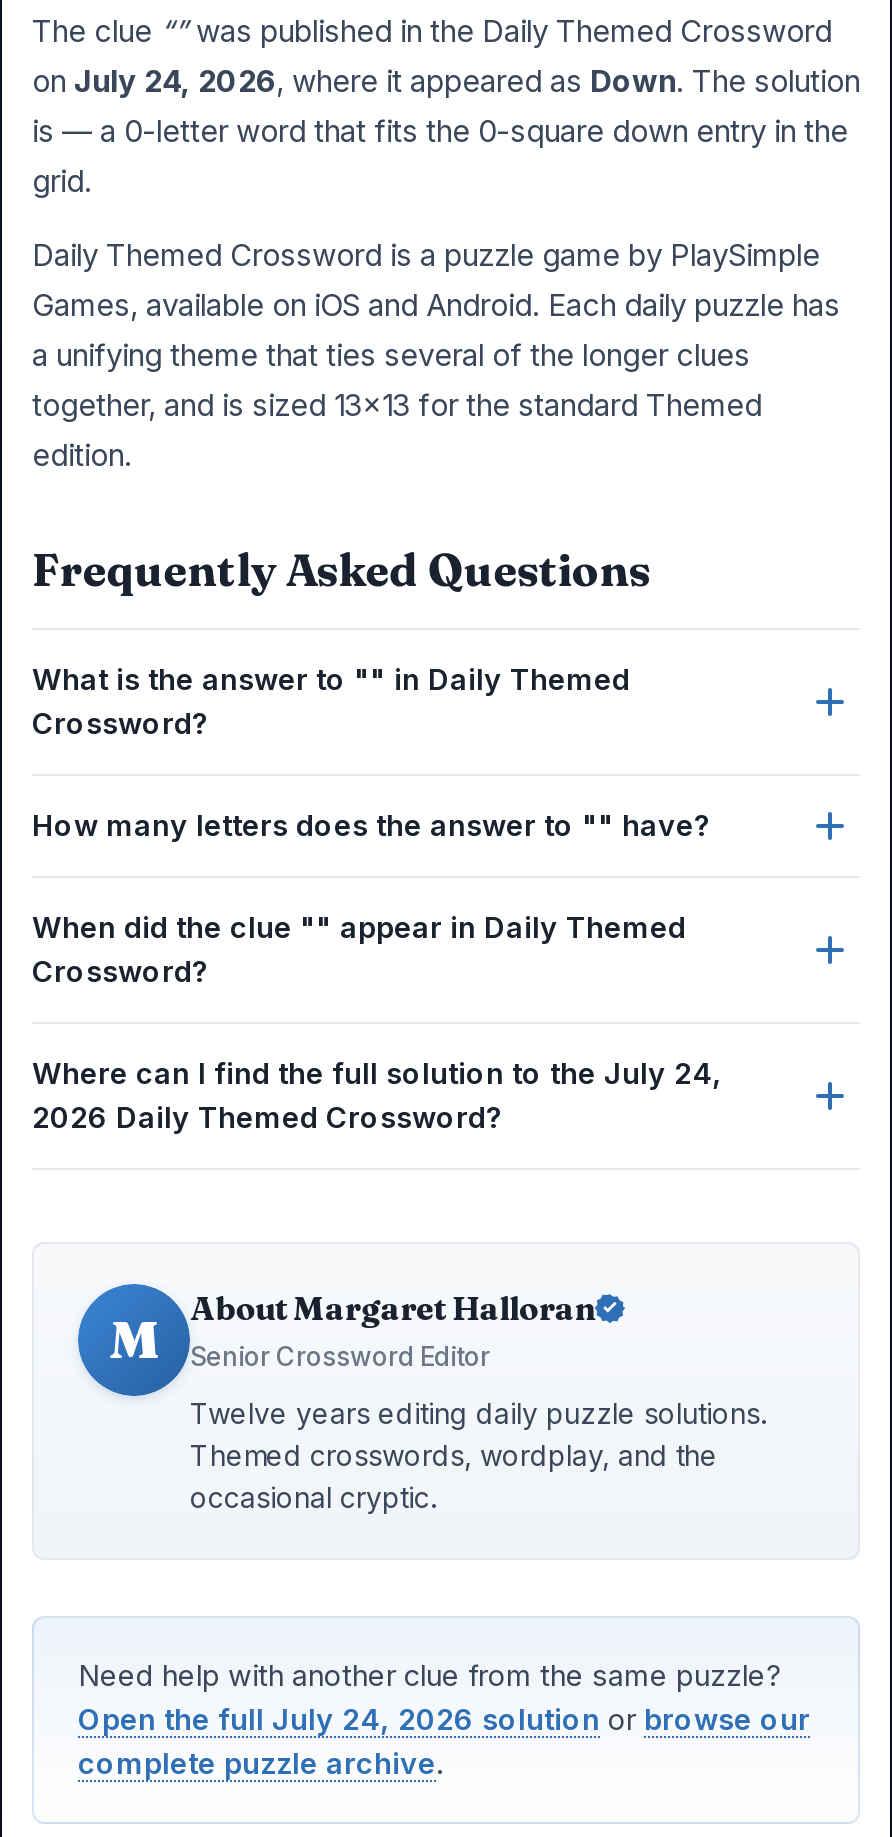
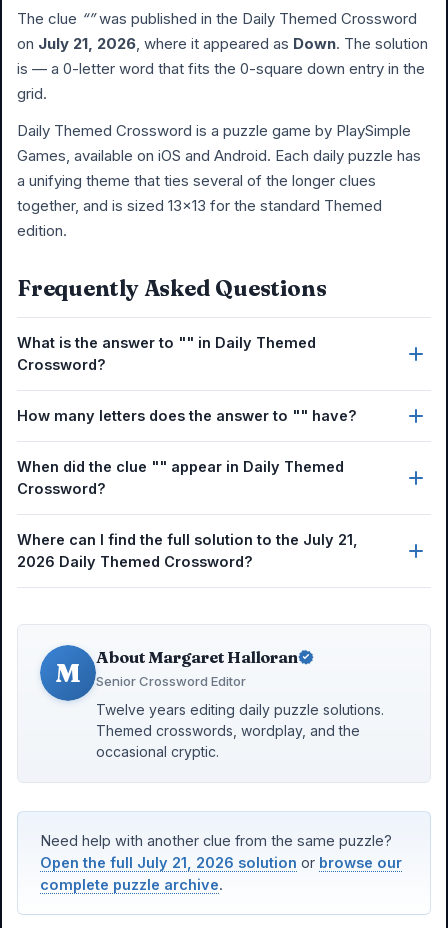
[32,63,860,101] on July 24, 2026, where it appeared as Down. The solution -> [17,34,428,53] on July 21, 2026, where it appeared as Down. The solution
[32,1057,722,1091] Where can I find the full solution to the July 24, -> [17,531,358,548] Where can I find the full solution to the July 21,
[78,1703,810,1737] Open the full July 24, 2026 solution or browse our -> [40,854,402,871] Open the full July 21, 2026 solution or browse our

